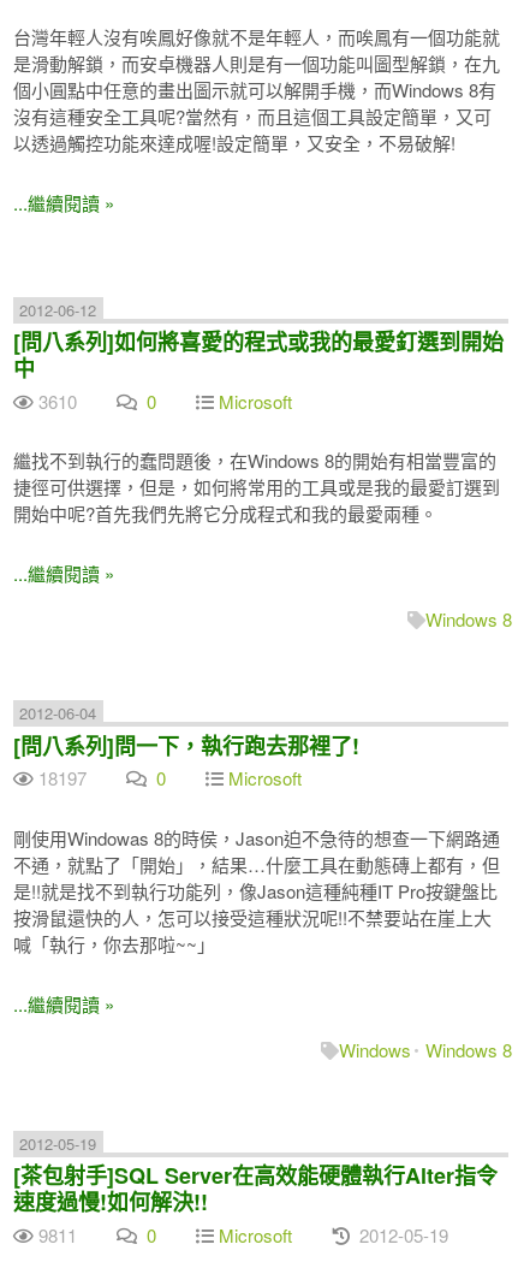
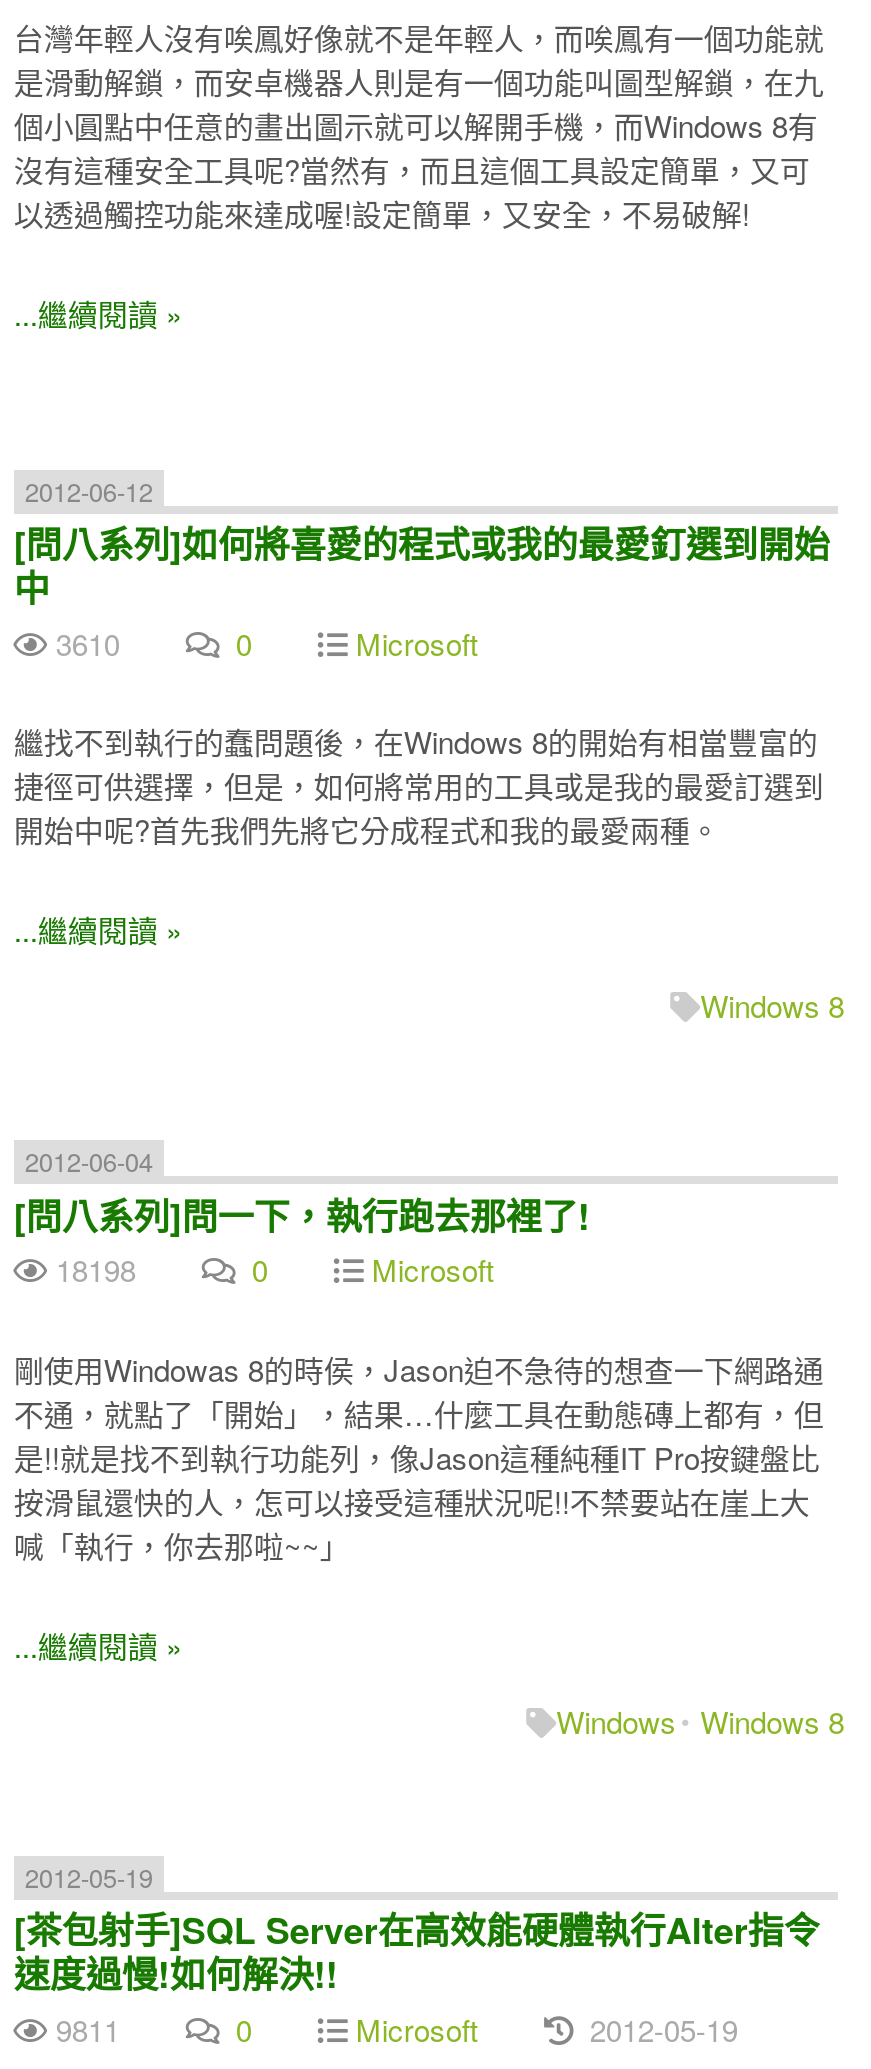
[38,765,86,790] 18197 -> [56,1248,136,1290] 18198

